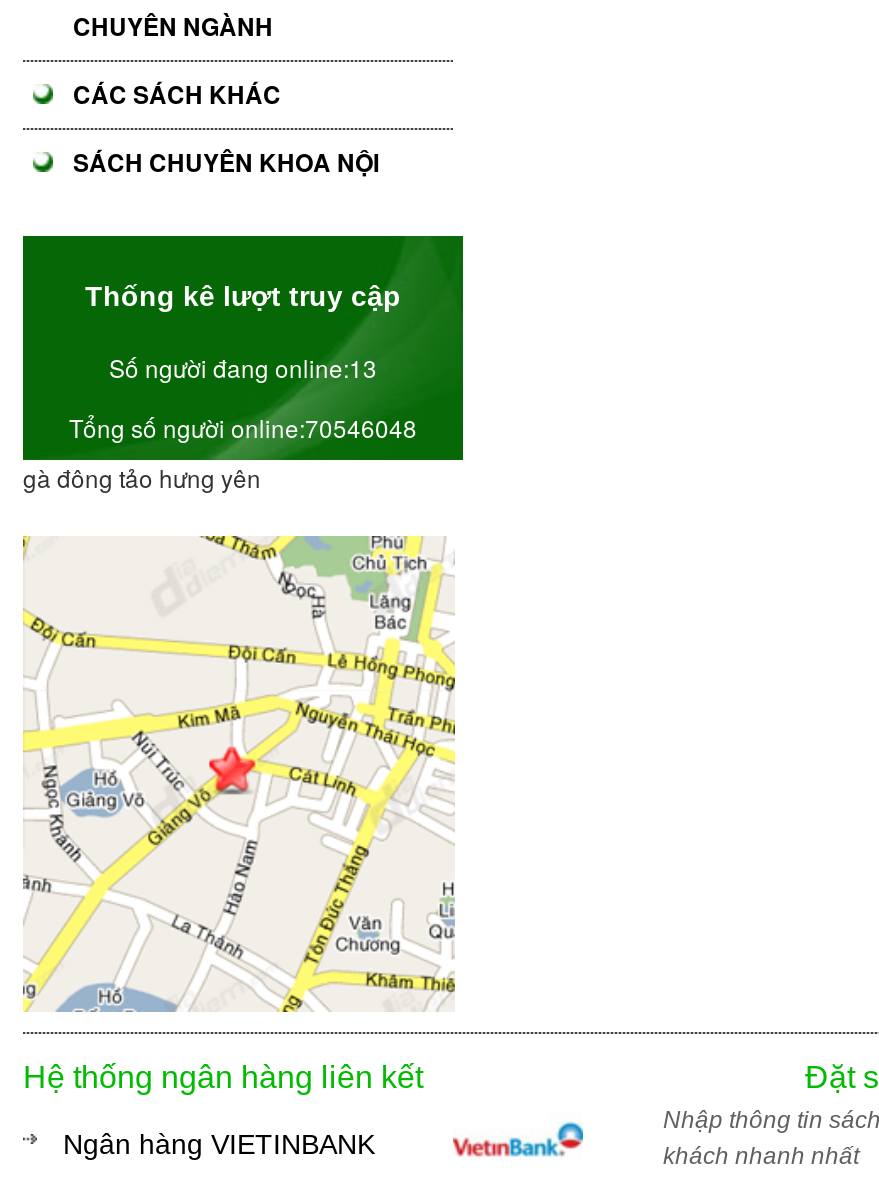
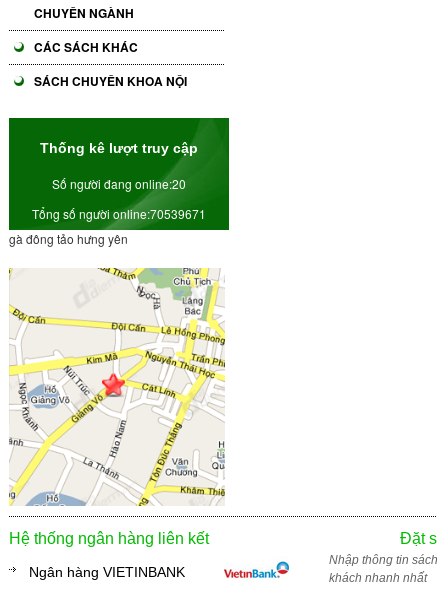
[109,350,377,384] Số người đang online:13 -> [52,175,186,192] Số người đang online:20
[69,410,417,444] Tổng số người online:70546048 -> [32,205,206,222] Tổng số người online:70539671

